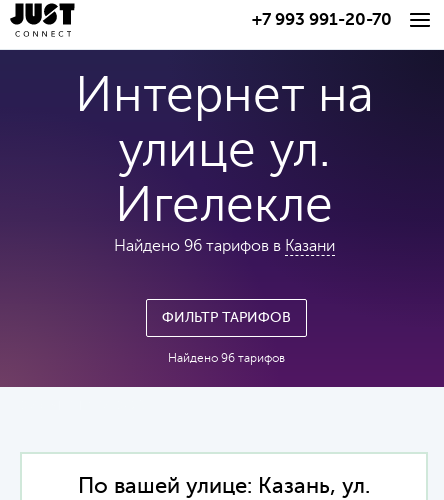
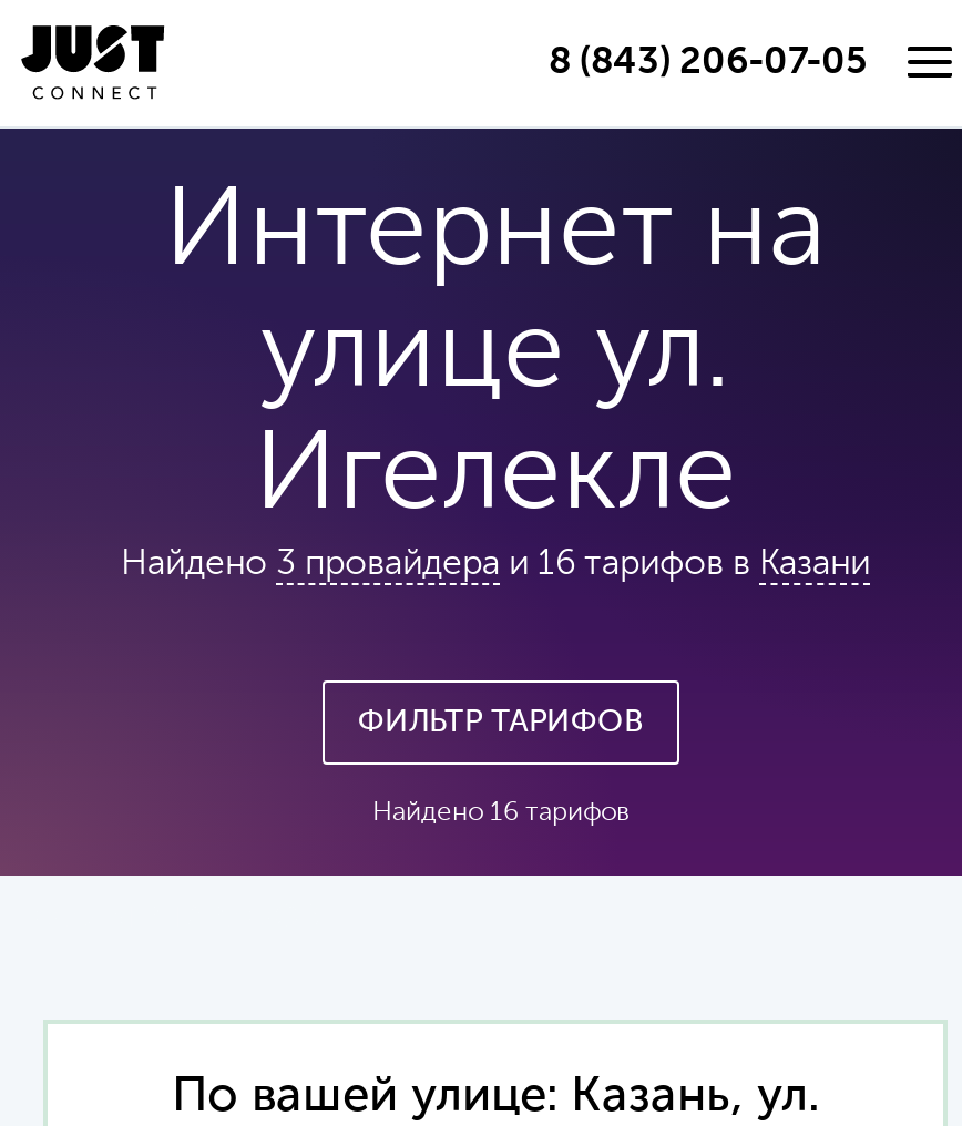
[252,11,392,28] +7 993 991-20-70 -> [549,43,868,81] 8 (843) 206-07-05
[113,239,334,255] Найдено 96 тарифов в Казани -> [121,547,870,583] Найдено 3 провайдера и 16 тарифов в Казани
[168,353,285,365] Найдено 96 тарифов -> [372,800,630,827] Найдено 16 тарифов

